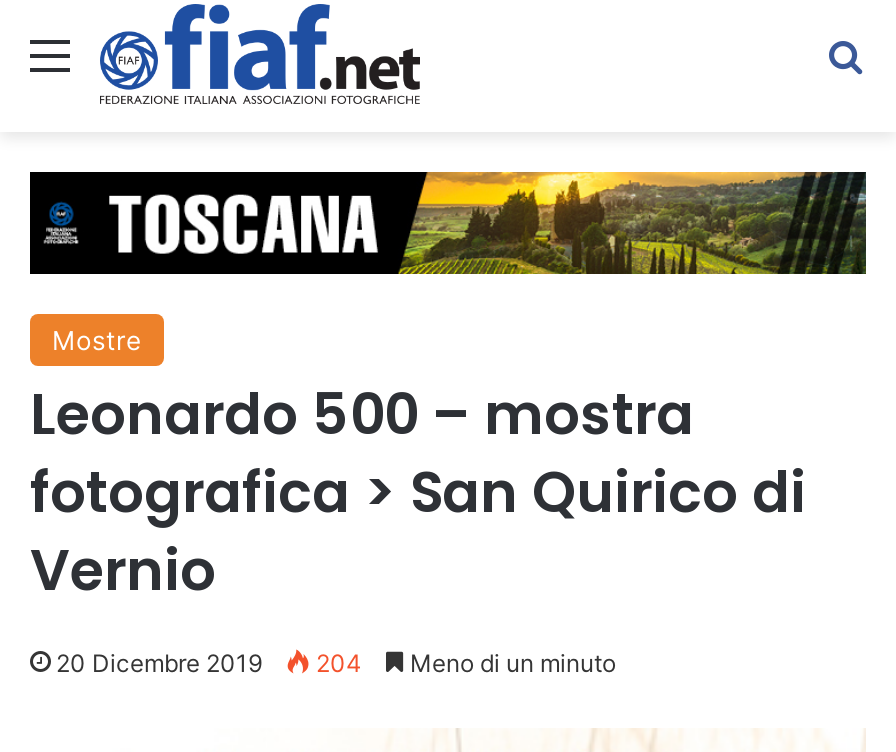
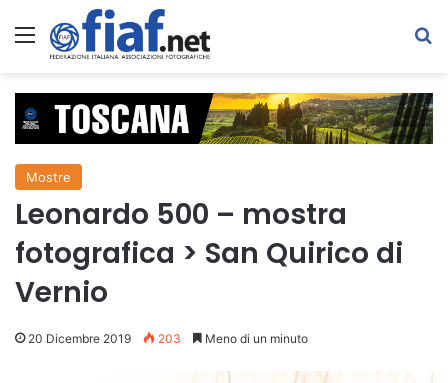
[56,649,616,679] 20 Dicembre 2019 204 Meno di un minuto -> [28,331,308,346] 20 Dicembre 2019 203 Meno di un minuto

